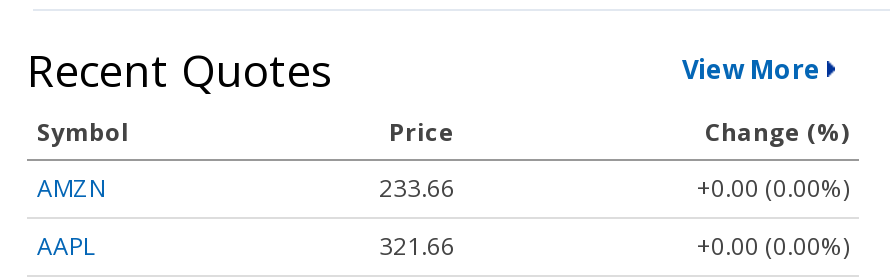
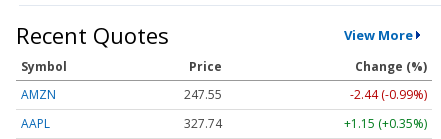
[379,170,455,204] 233.66 -> [184,85,222,102] 247.55
[697,170,849,204] +0.00 (0.00%) -> [350,85,427,102] -2.44 (-0.99%)
[379,228,455,262] 321.66 -> [184,114,222,131] 327.74
[697,228,849,262] +0.00 (0.00%) -> [344,114,427,131] +1.15 (+0.35%)

